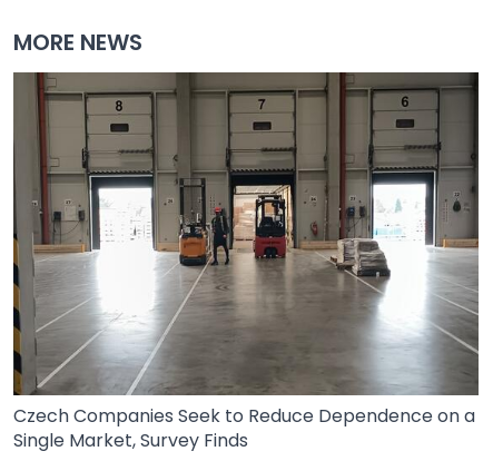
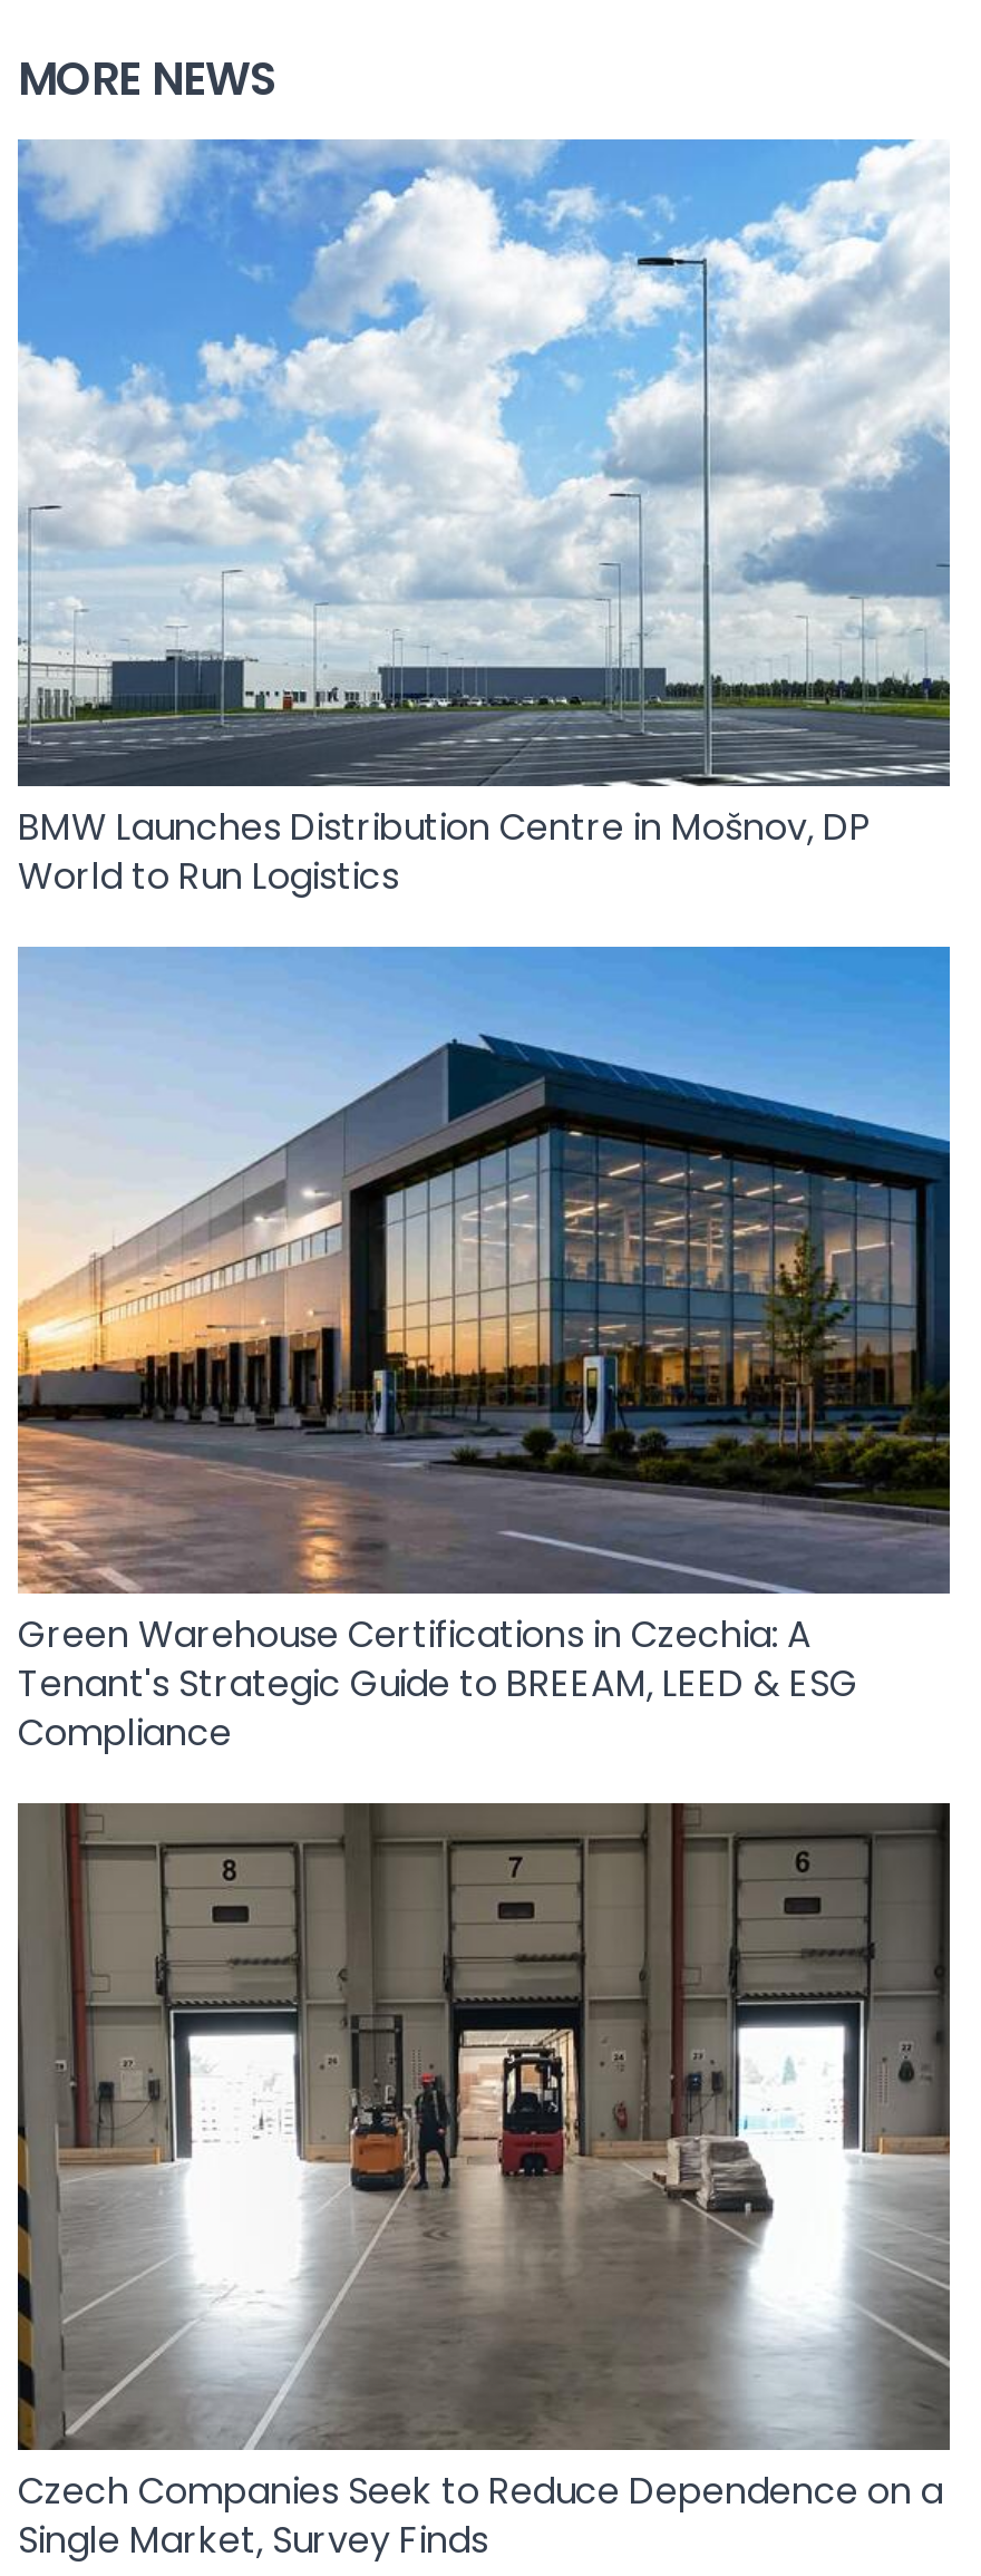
none -> [16,137,952,901] [image] | BMW Launches Distribution Centre in Mošnov, DP | World to Run Logistics
none -> [16,945,952,1757] [image] | Green Warehouse Certifications in Czechia: A | Tenant's Strategic Guide to BREEAM, LEED & ESG | Compliance

